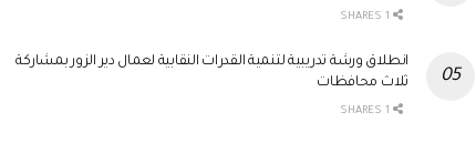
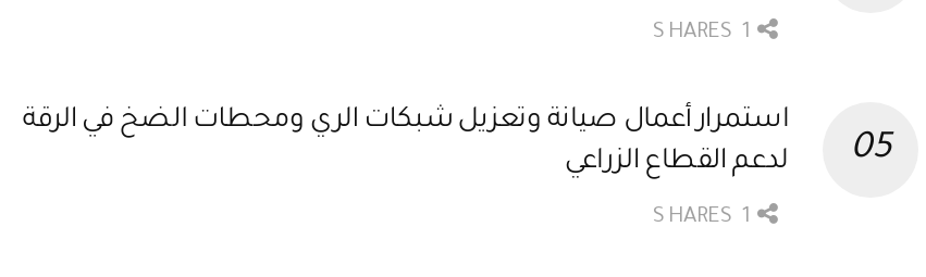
[16,54,408,91] انطلاق ورشة تدريبية لتنمية القدرات النقابية لعمال دير الزور بمشاركة | ثلاث محافظات -> [22,106,788,178] استمرار أعمال صيانة وتعزيل شبكات الري ومحطات الضخ في الرقة | لدعم القطاع الزراعي

